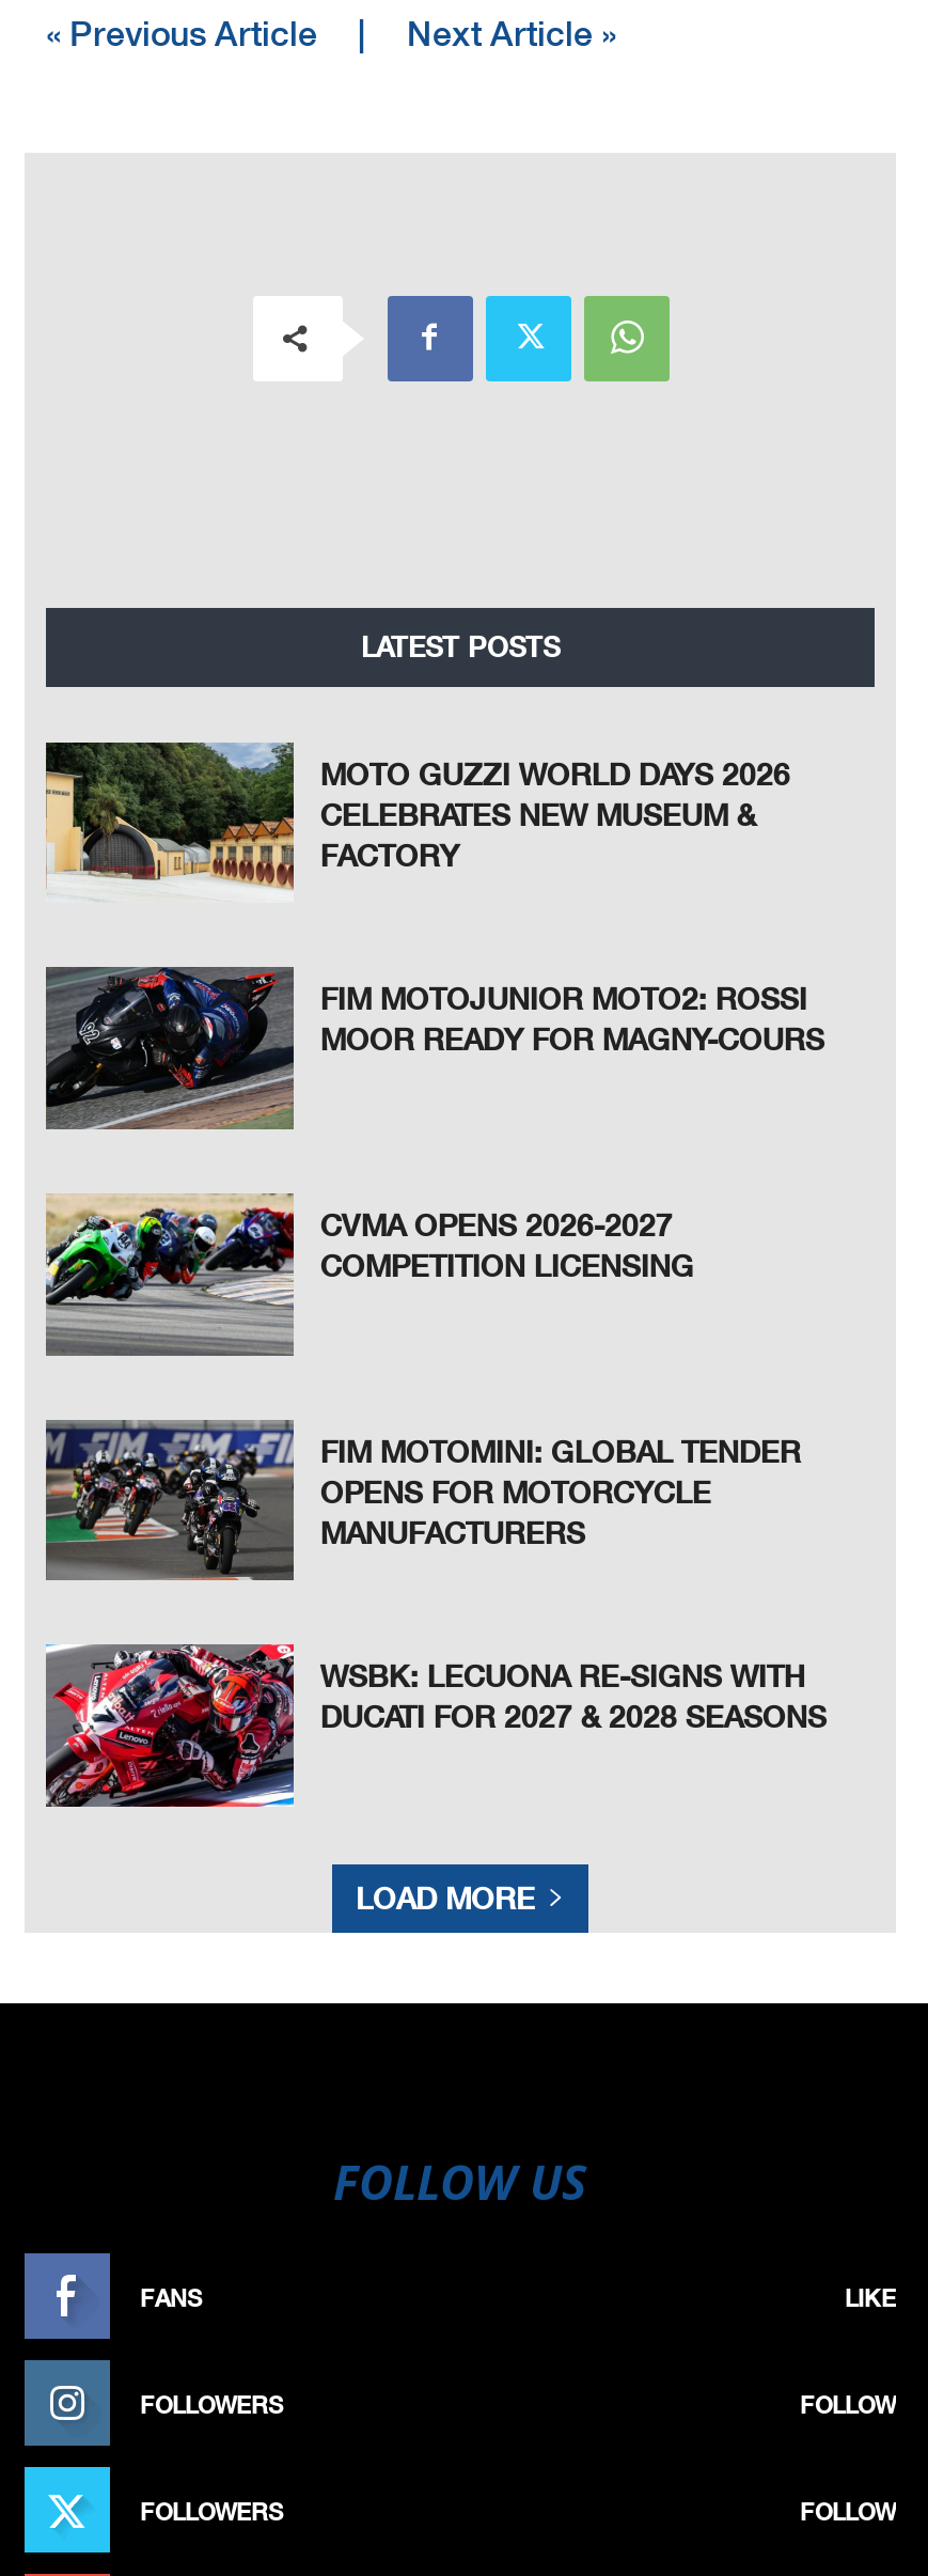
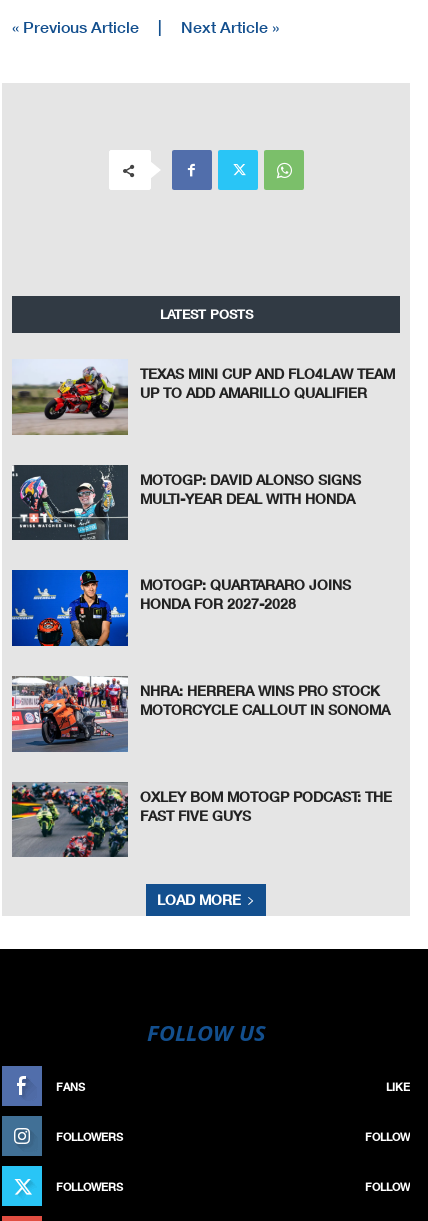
[44,739,790,904] [image] | MOTO GUZZI WORLD DAYS 2026 | CELEBRATES NEW MUSEUM & | FACTORY -> [11,359,395,436] [image] | TEXAS MINI CUP AND FLO4LAW TEAM | UP TO ADD AMARILLO QUALIFIER
[44,966,824,1128] [image] | FIM MOTOJUNIOR MOTO2: ROSSI | MOOR READY FOR MAGNY-COURS -> [12,466,361,540] [image] | MOTOGP: DAVID ALONSO SIGNS | MULTI-YEAR DEAL WITH HONDA
[44,1192,694,1357] [image] | CVMA OPENS 2026-2027 | COMPETITION LICENSING -> [11,569,351,647] [image] | MOTOGP: QUARTARARO JOINS | HONDA FOR 2027-2028
[44,1419,801,1581] [image] | FIM MOTOMINI: GLOBAL TENDER | OPENS FOR MOTORCYCLE | MANUFACTURERS -> [11,676,390,753] [image] | NHRA: HERRERA WINS PRO STOCK | MOTORCYCLE CALLOUT IN SONOMA
[46,1643,826,1808] [image] | WSBK: LECUONA RE-SIGNS WITH | DUCATI FOR 2027 & 2028 SEASONS -> [11,781,392,858] [image] | OXLEY BOM MOTOGP PODCAST: THE | FAST FIVE GUYS

